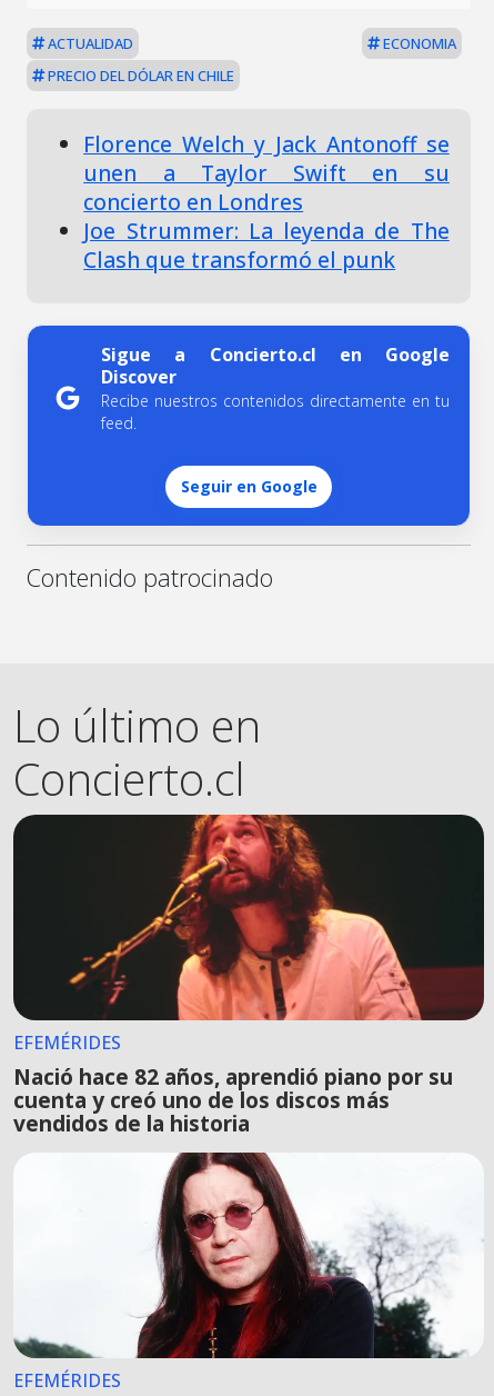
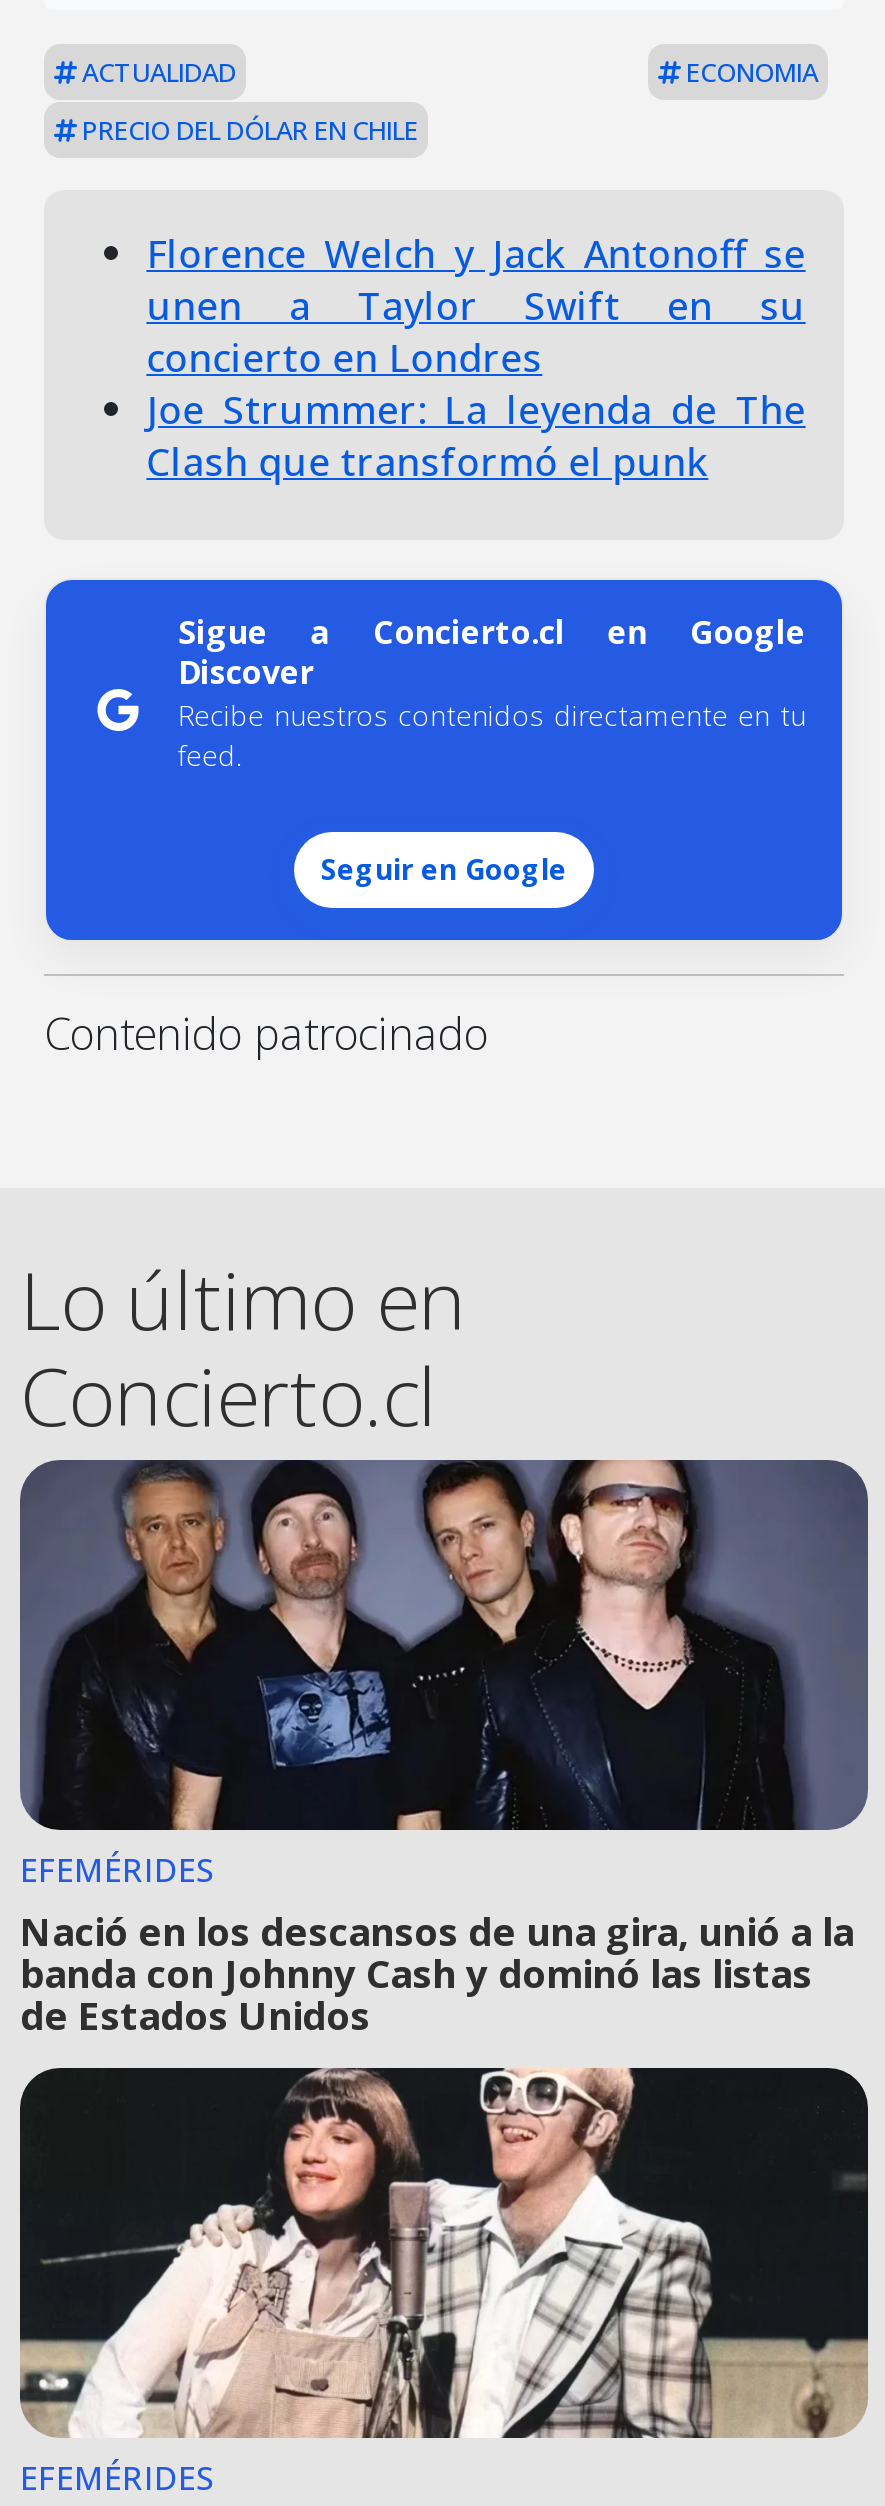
[12,814,484,1138] [image] | Nació hace 82 años, aprendió piano por su | cuenta y creó uno de los discos más | vendidos de la historia -> [18,1458,868,2041] [image] | Nació en los descansos de una gira, unió a la | banda con Johnny Cash y dominó las listas | de Estados Unidos
[13,1151,484,1359] [image] -> [18,2066,870,2440] [image]

